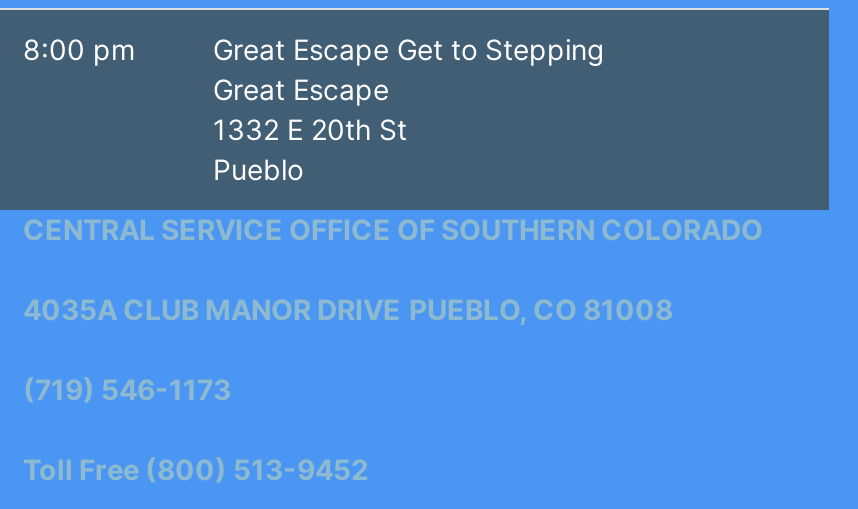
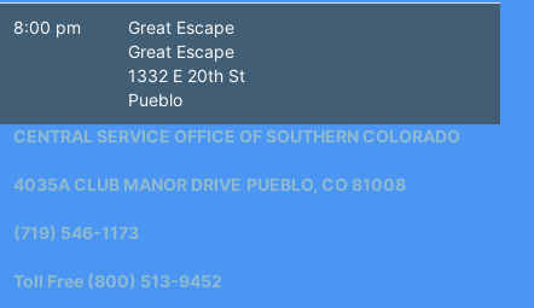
[213,31,605,65] Great Escape Get to Stepping -> [128,17,234,37] Great Escape

